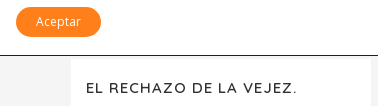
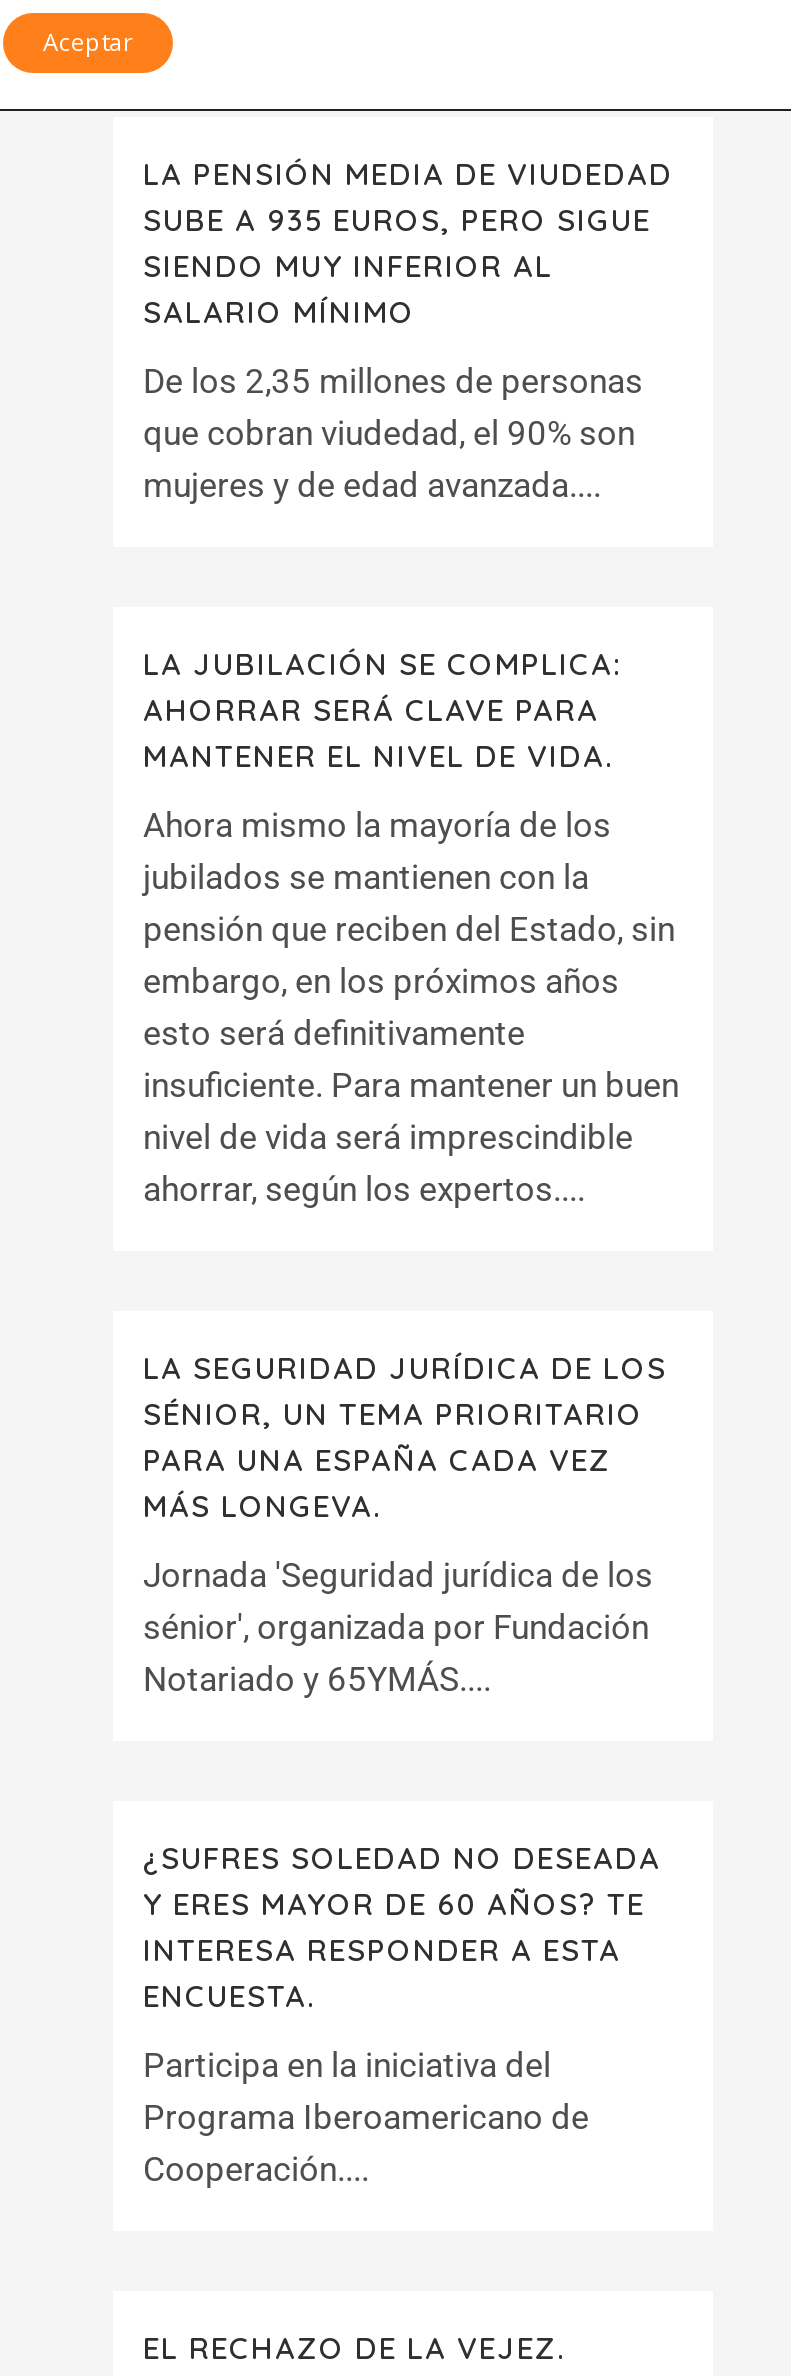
none -> [143,155,673,505] LA PENSIÓN MEDIA DE VIUDEDAD | SUBE A 935 EUROS, PERO SIGUE | SIENDO MUY INFERIOR AL | SALARIO MÍNIMO | De los 2,35 millones de personas | que cobran viudedad, el 90% son | mujeres y de edad avanzada....
none -> [143,645,679,1209] LA JUBILACIÓN SE COMPLICA: | AHORRAR SERÁ CLAVE PARA | MANTENER EL NIVEL DE VIDA. | Ahora mismo la mayoría de los | jubilados se mantienen con la | pensión que reciben del Estado, sin | embargo, en los próximos años | esto será definitivamente | insuficiente. Para mantener un buen | nivel de vida será imprescindible | ahorrar, según los expertos....
none -> [143,1349,667,1699] LA SEGURIDAD JURÍDICA DE LOS | SÉNIOR, UN TEMA PRIORITARIO | PARA UNA ESPAÑA CADA VEZ | MÁS LONGEVA. | Jornada 'Seguridad jurídica de los | sénior', organizada por Fundación | Notariado y 65YMÁS....
none -> [143,1839,661,2189] ¿SUFRES SOLEDAD NO DESEADA | Y ERES MAYOR DE 60 AÑOS? TE | INTERESA RESPONDER A ESTA | ENCUESTA. | Participa en la iniciativa del | Programa Iberoamericano de | Cooperación....

